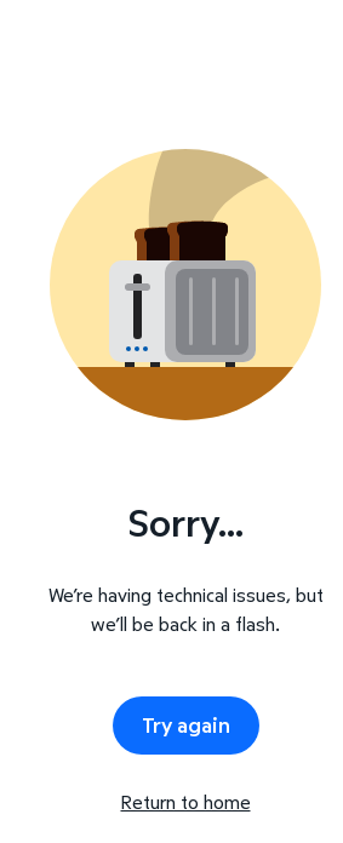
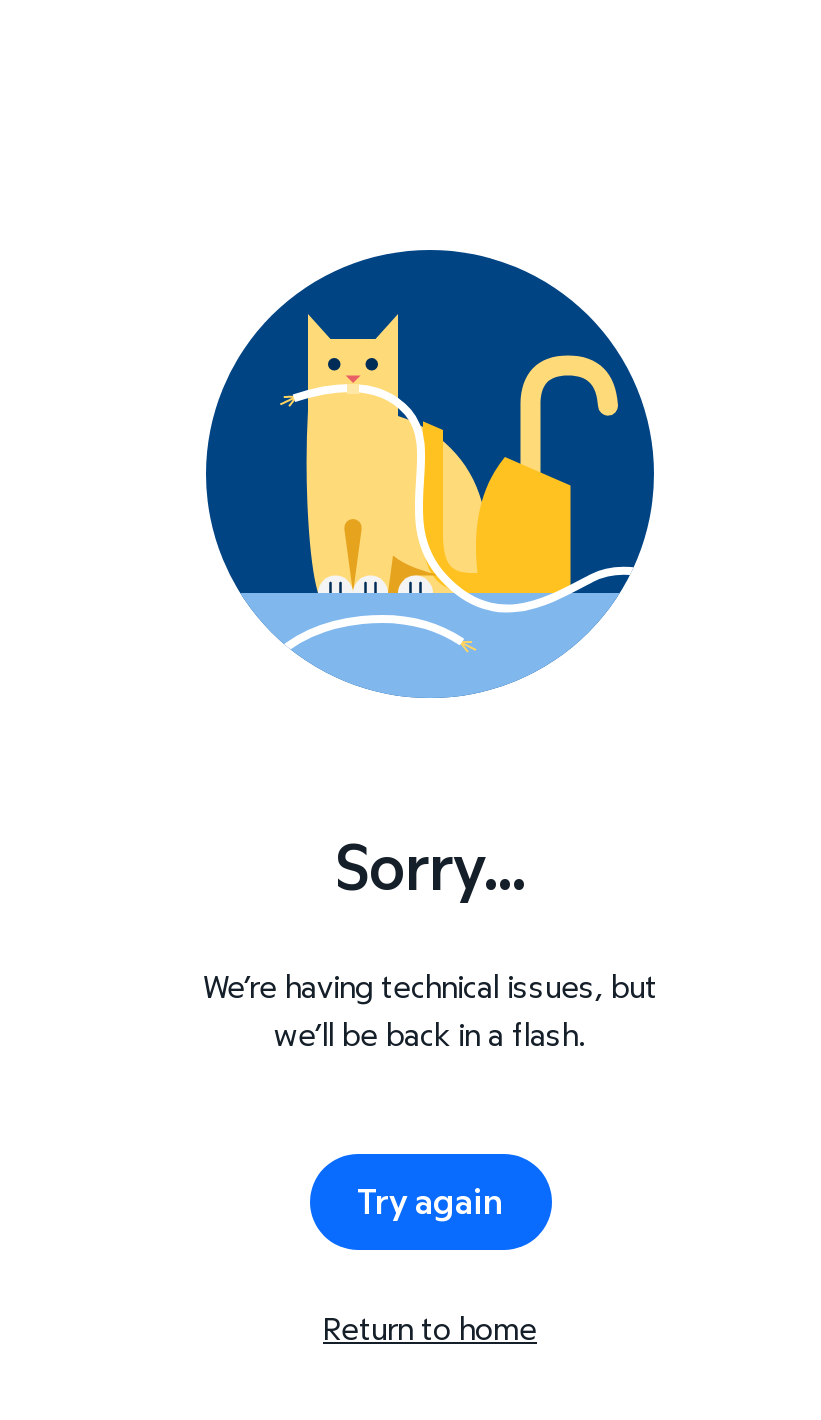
[50,149,321,421] [image] -> [204,248,656,700] [image]

